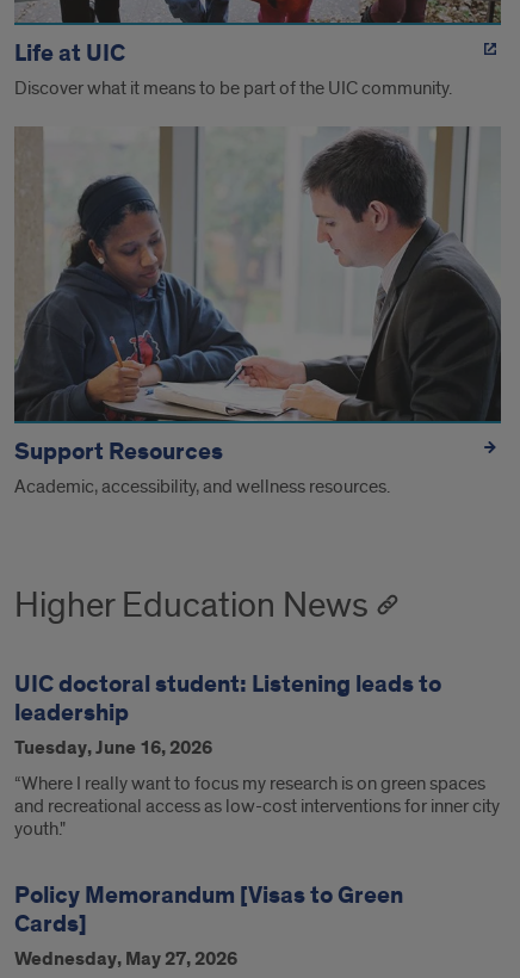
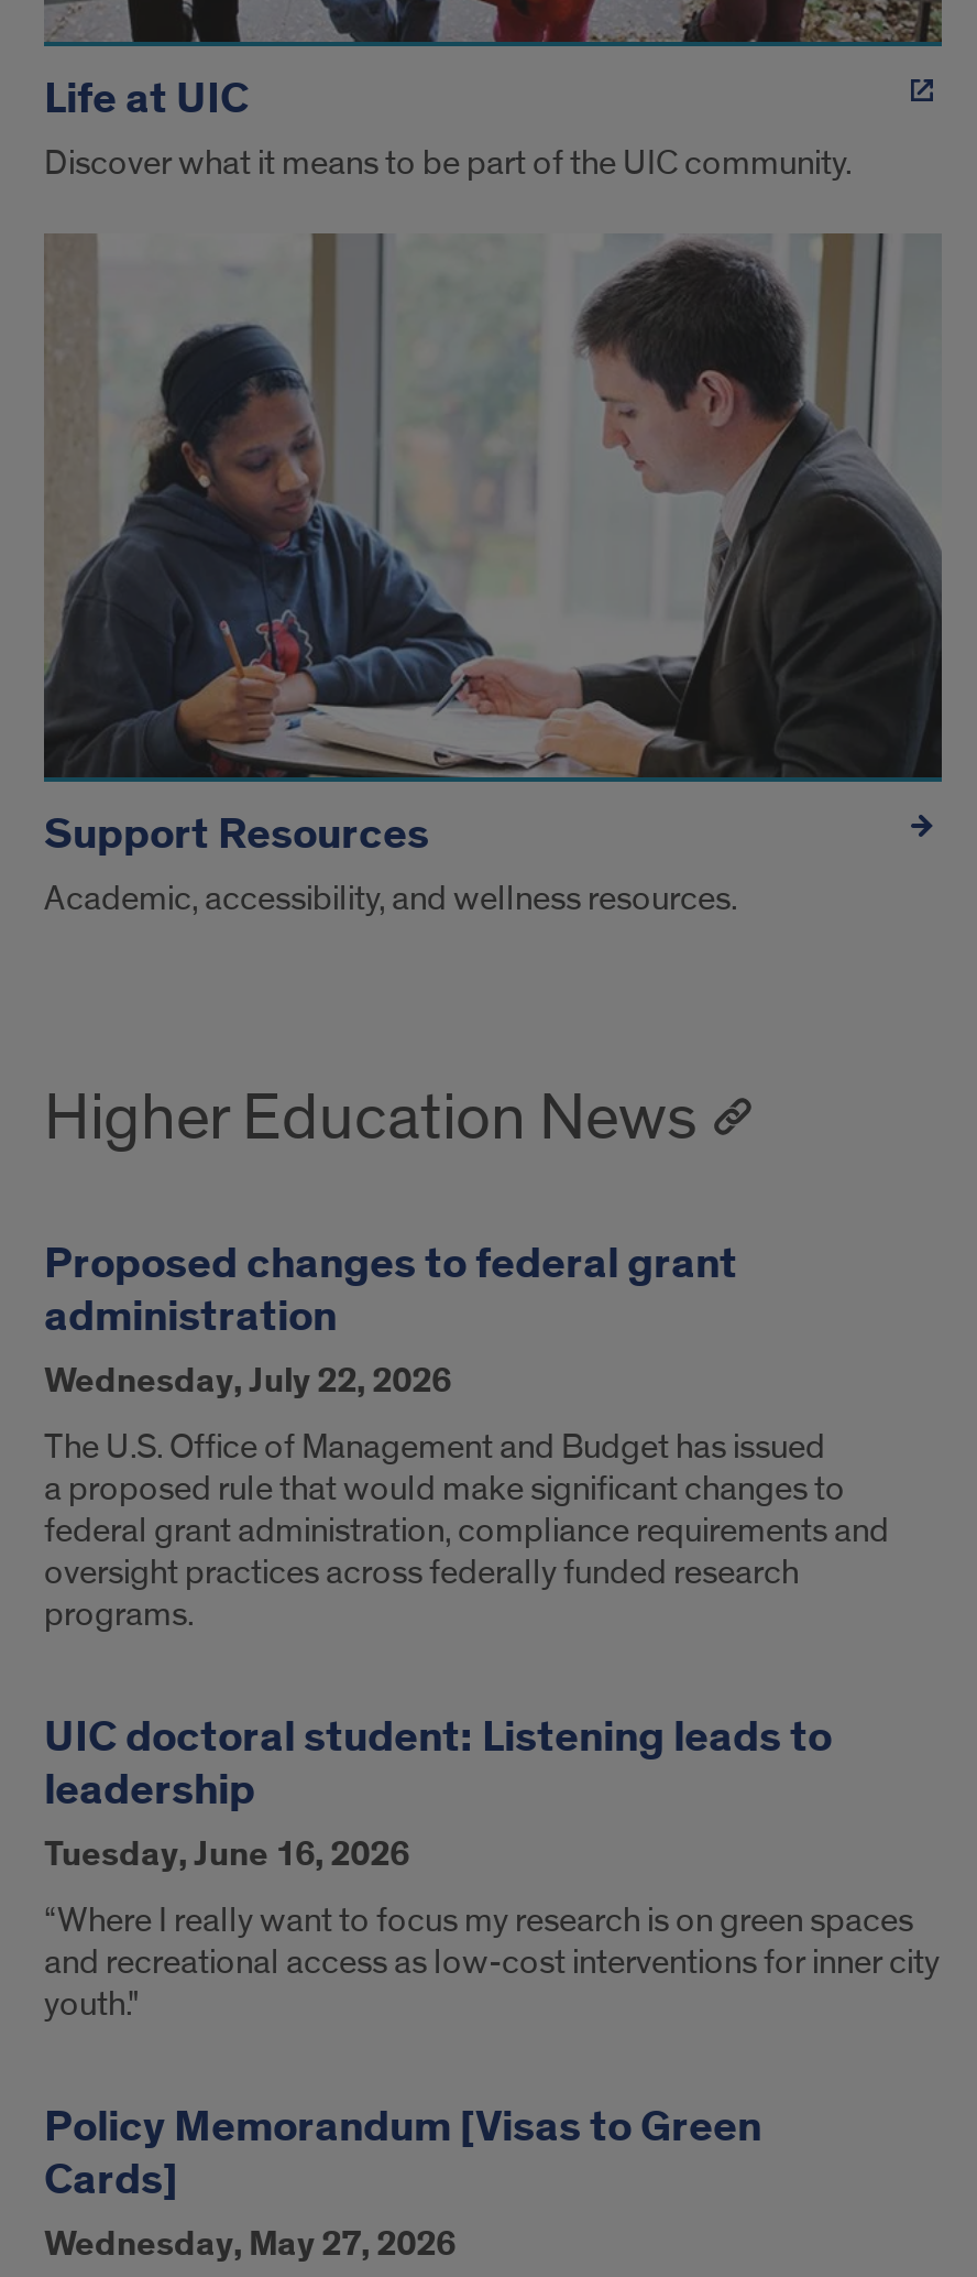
none -> [44,1235,889,1635] Proposed changes to federal grant | administration | Wednesday, July 22, 2026 | The U.S. Office of Management and Budget has issued | a proposed rule that would make significant changes to | federal grant administration, compliance requirements and | oversight practices across federally funded research | programs.

